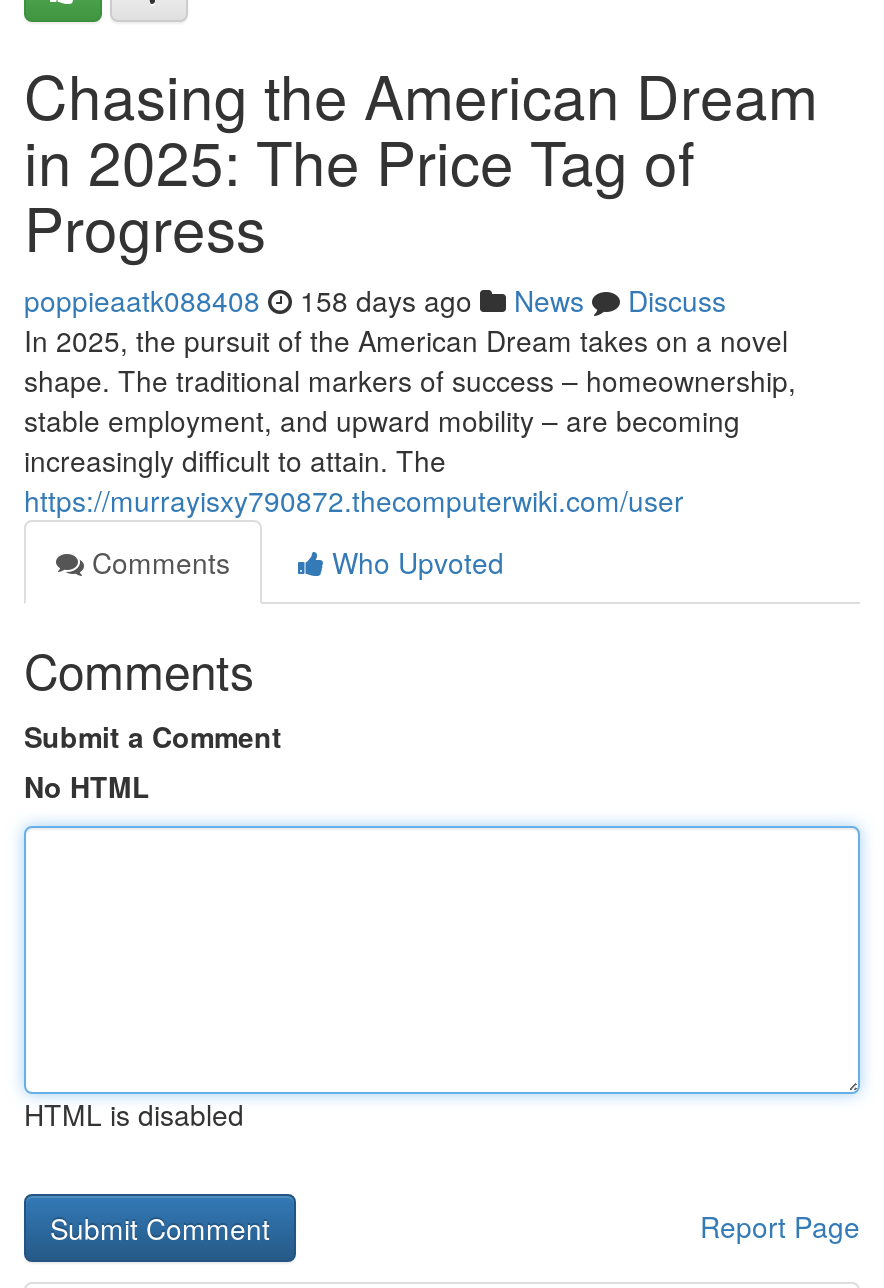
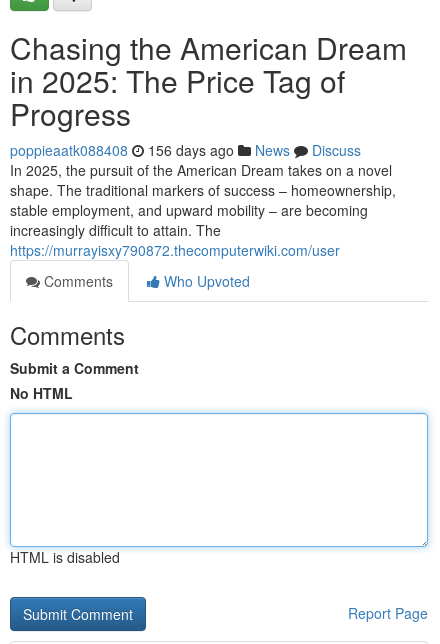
[24,280,726,320] poppieaatk088408 158 days ago News Discuss -> [10,140,361,160] poppieaatk088408 156 days ago News Discuss

